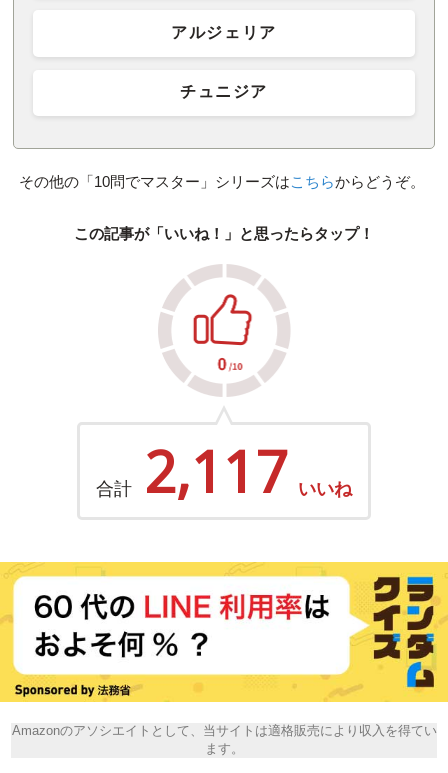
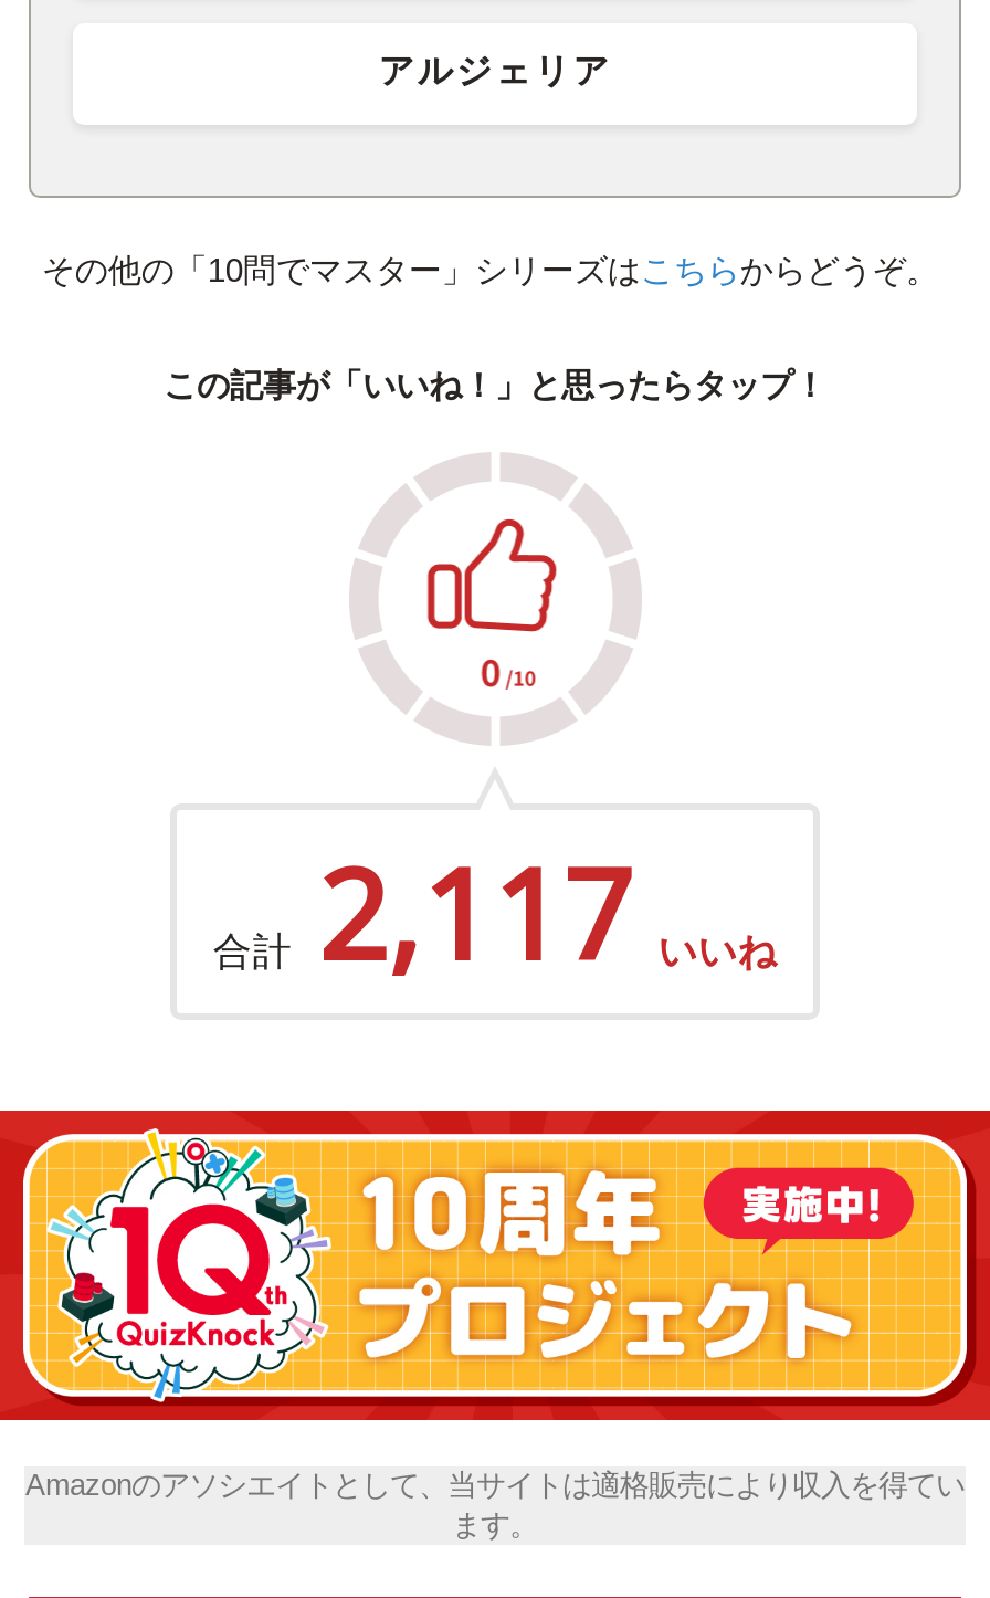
[180,83,268,100] チュニジア -> none
[3,561,445,703] [image] -> [7,1107,983,1423] [image]

